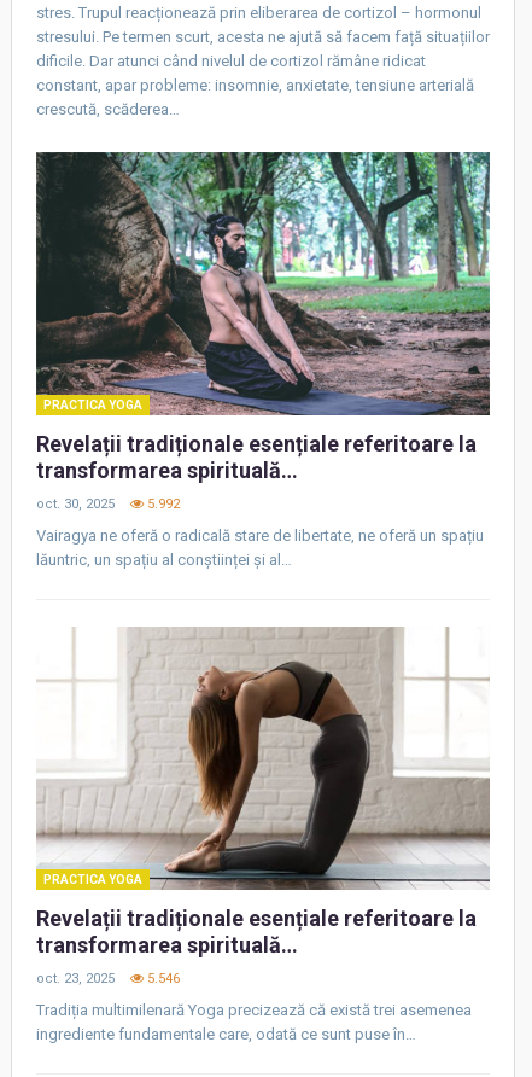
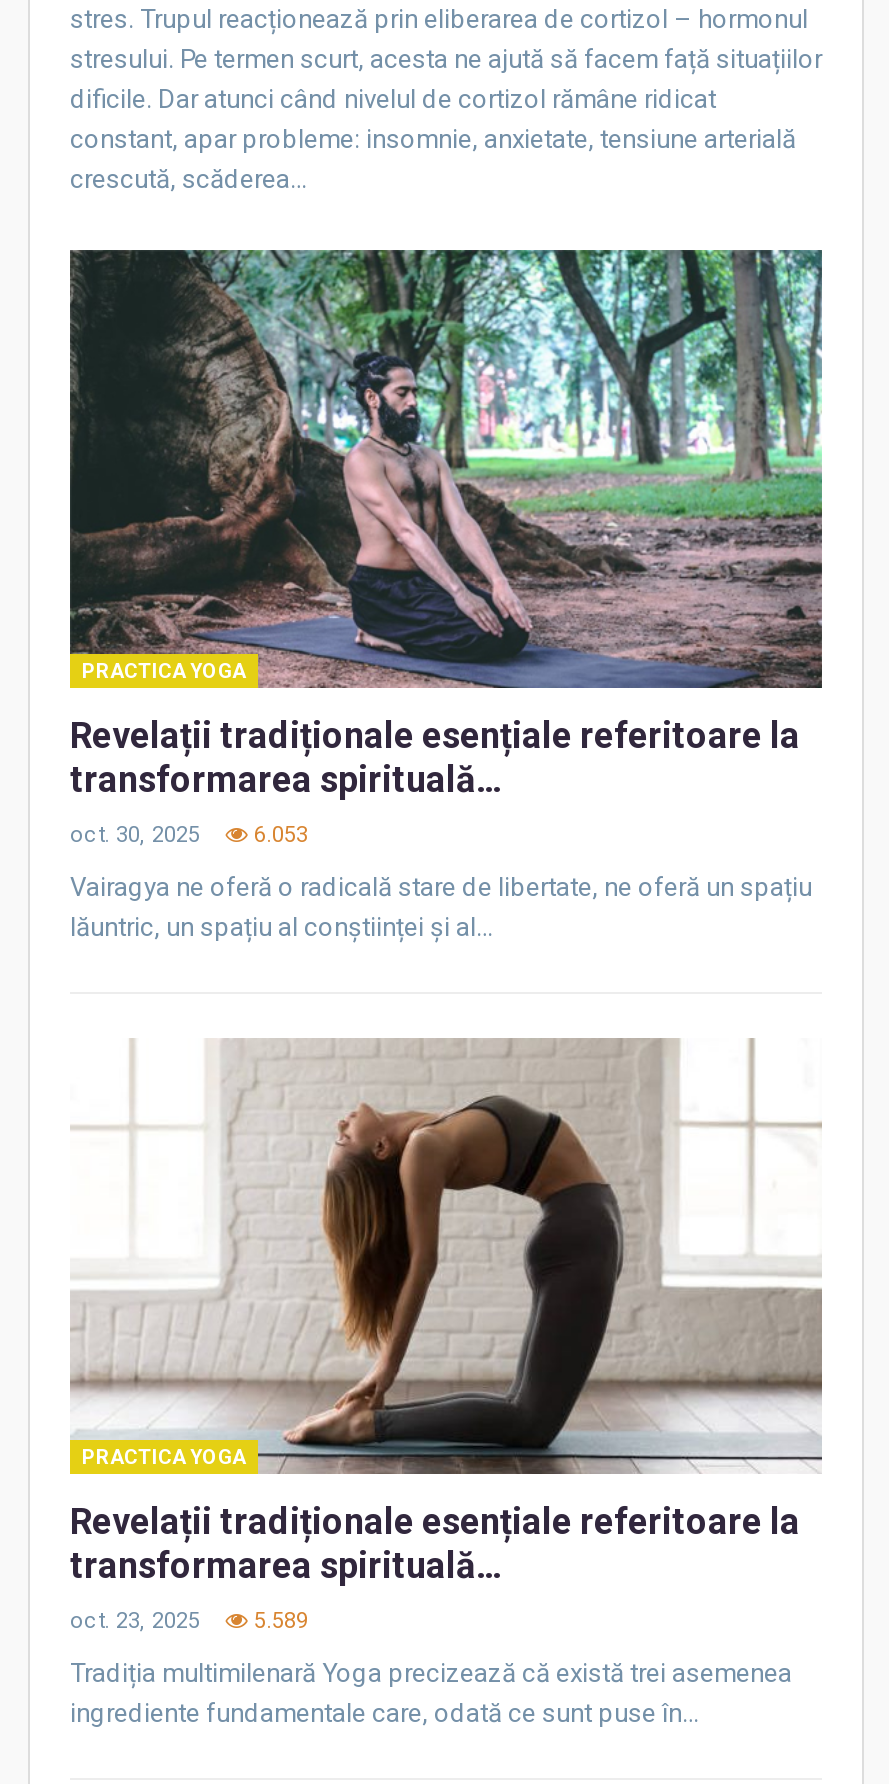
[147,496,180,512] 5.992 -> [254,822,308,848] 6.053
[147,971,180,986] 5.546 -> [254,1608,308,1634] 5.589

